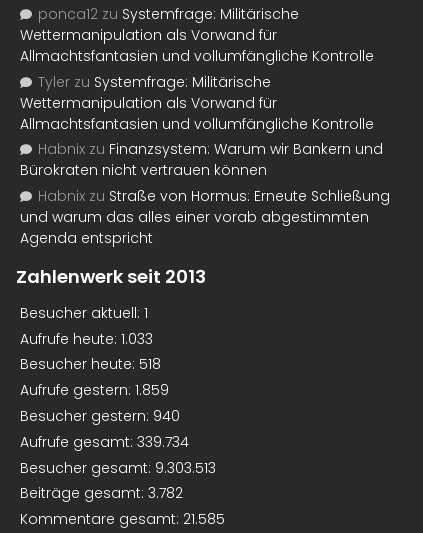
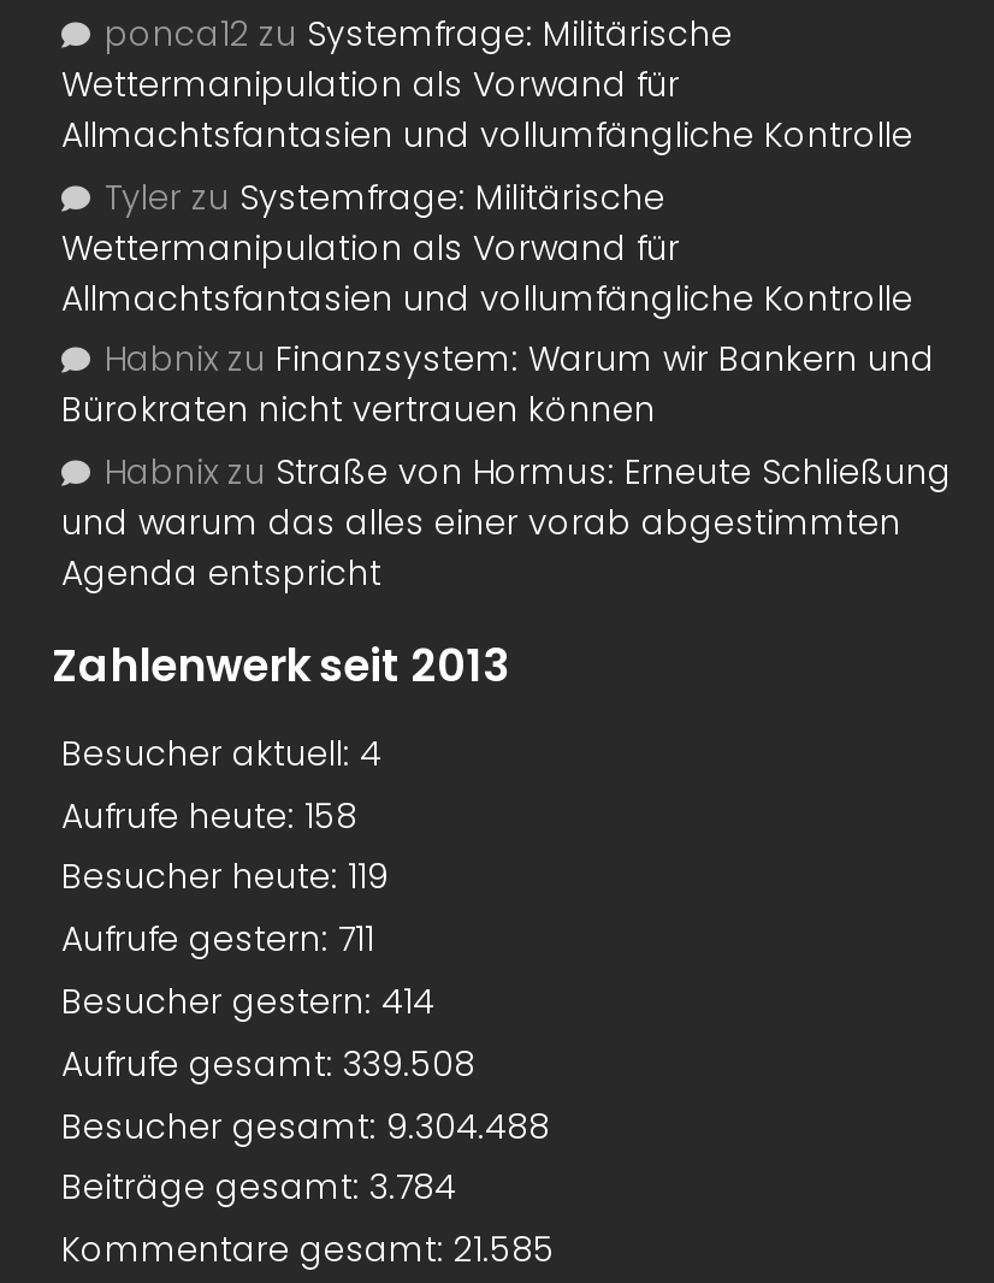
[20,303,148,323] Besucher aktuell: 1 -> [61,729,381,777] Besucher aktuell: 4
[20,329,153,349] Aufrufe heute: 1.033 -> [61,791,357,839] Aufrufe heute: 158
[20,354,161,374] Besucher heute: 518 -> [61,853,389,901] Besucher heute: 119
[20,380,169,400] Aufrufe gestern: 1.859 -> [61,915,374,963] Aufrufe gestern: 711
[20,406,180,426] Besucher gestern: 940 -> [61,977,434,1025] Besucher gestern: 414
[20,432,189,452] Aufrufe gesamt: 339.734 -> [61,1039,475,1087] Aufrufe gesamt: 339.508
[20,457,216,477] Besucher gesamt: 9.303.513 -> [61,1101,550,1149] Besucher gesamt: 9.304.488
[20,483,183,503] Beiträge gesamt: 3.782 -> [61,1163,456,1212] Beiträge gesamt: 3.784

